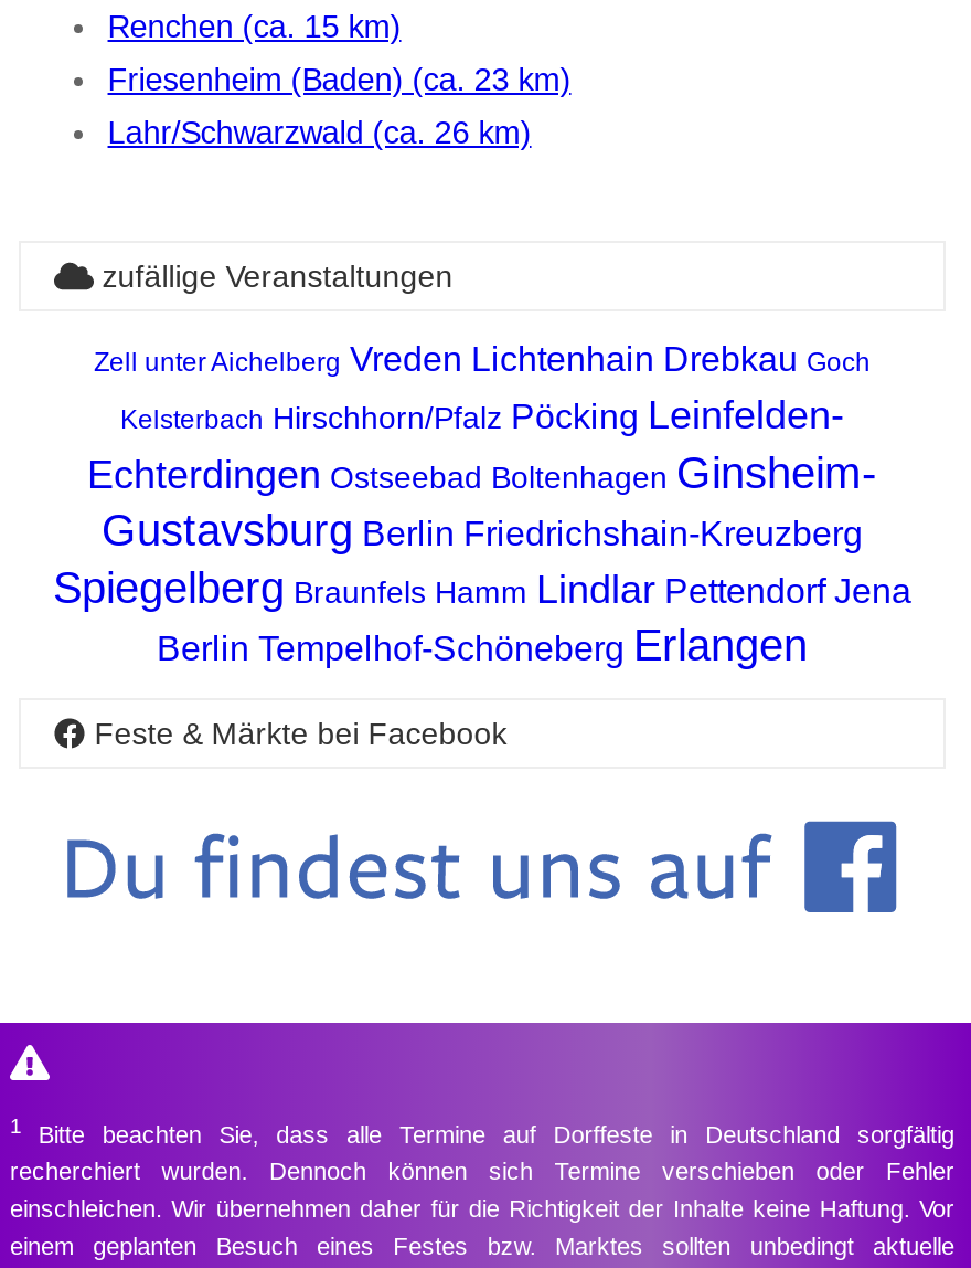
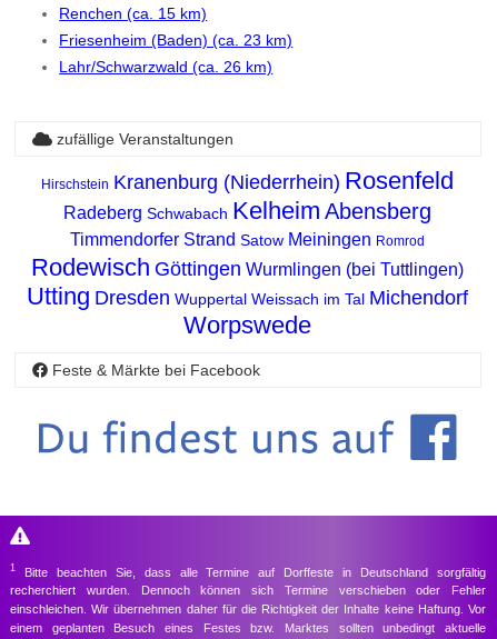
[53,340,911,670] Zell unter Aichelberg Vreden Lichtenhain Drebkau Goch | Kelsterbach Hirschhorn/Pfalz Pöcking Leinfelden- | Echterdingen Ostseebad Boltenhagen Ginsheim- | Gustavsburg Berlin Friedrichshain-Kreuzberg | Spiegelberg Braunfels Hamm Lindlar Pettendorf Jena | Berlin Tempelhof-Schöneberg Erlangen -> [27,167,469,339] Hirschstein Kranenburg (Niederrhein) Rosenfeld | Radeberg Schwabach Kelheim Abensberg | Timmendorfer Strand Satow Meiningen Romrod | Rodewisch Göttingen Wurmlingen (bei Tuttlingen) | Utting Dresden Wuppertal Weissach im Tal Michendorf | Worpswede

